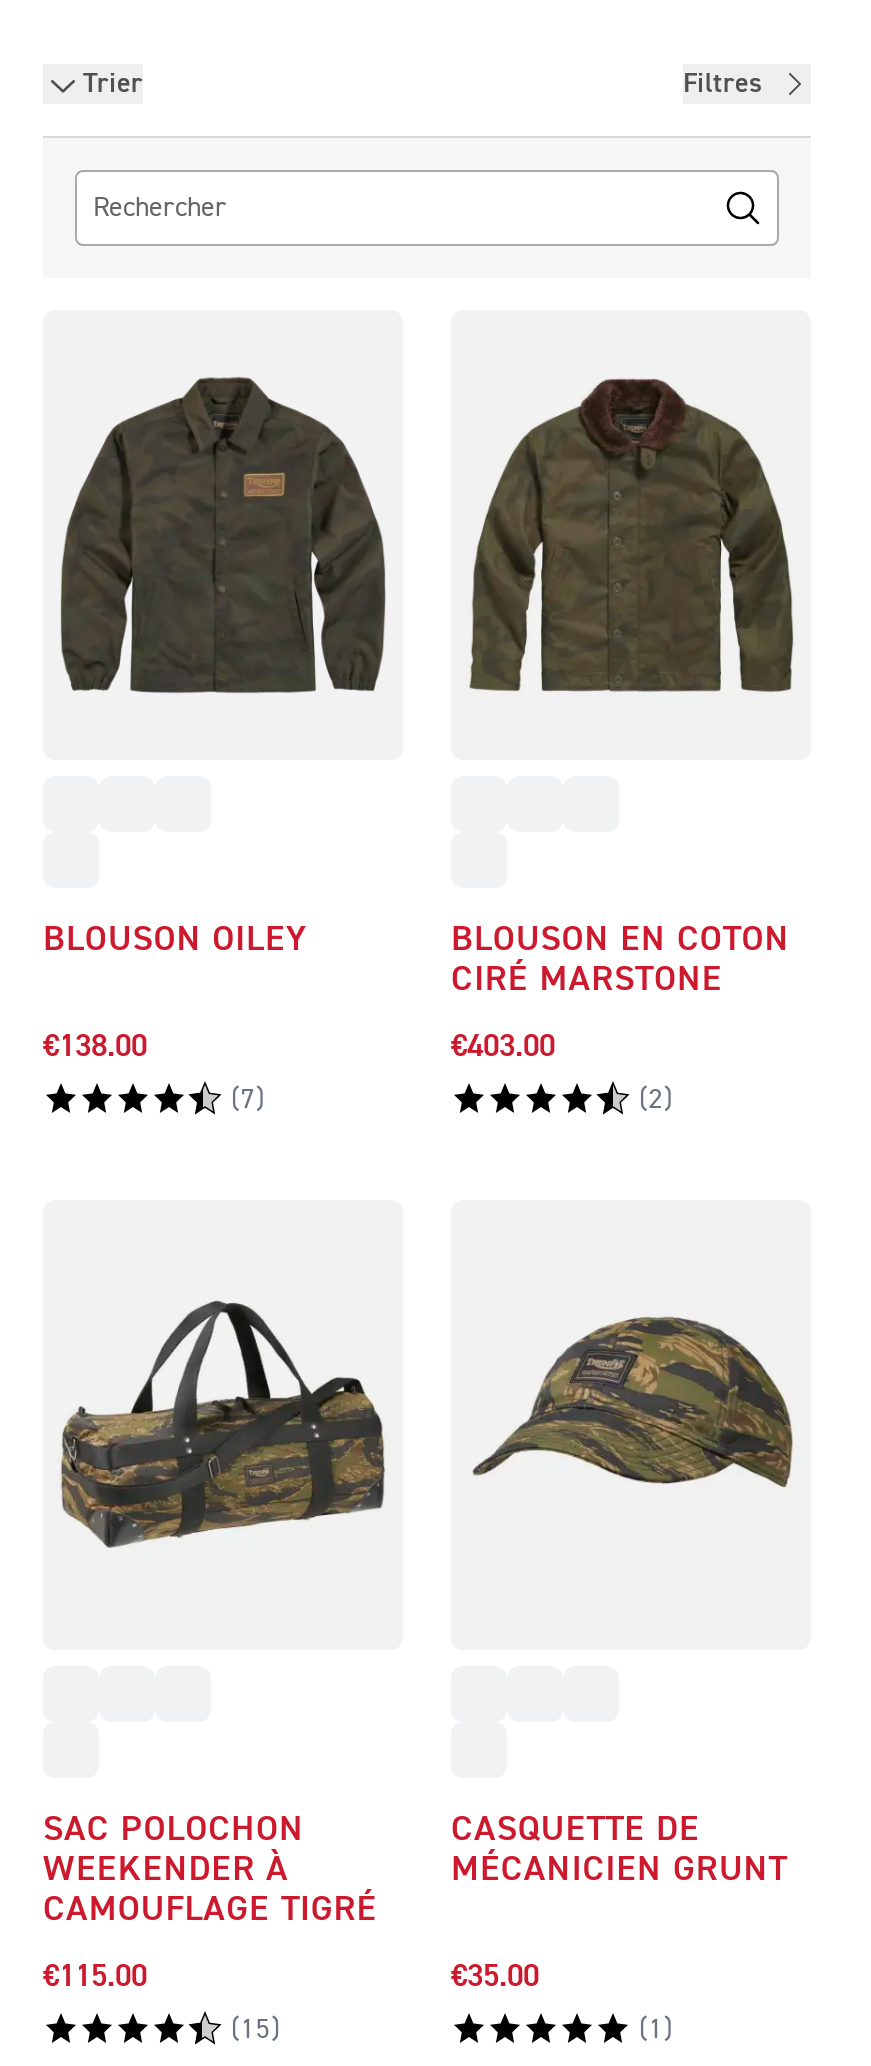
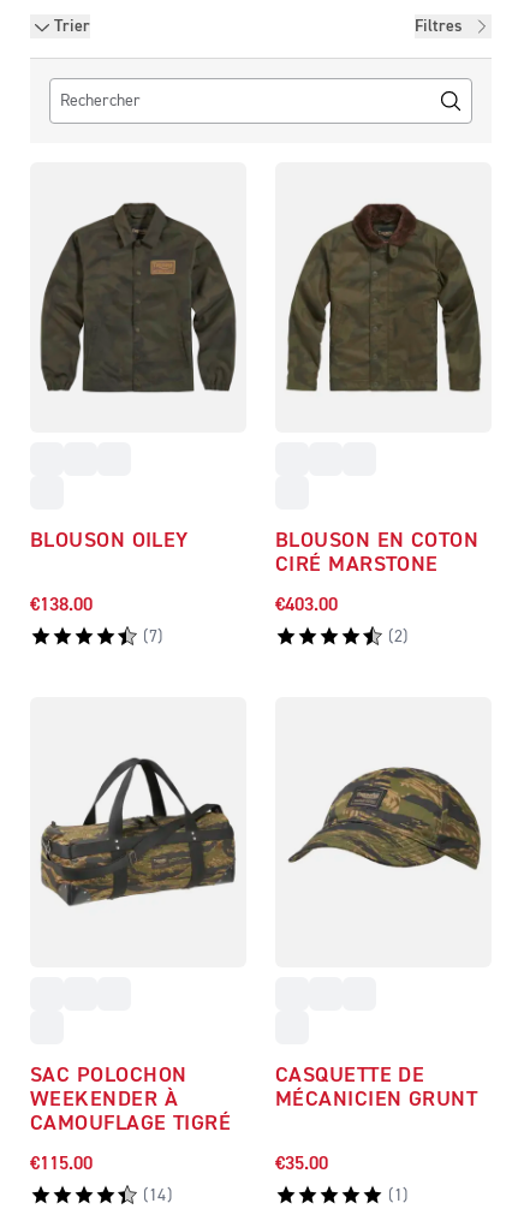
[231,2016,281,2044] (15) -> [143,1187,173,1204] (14)

